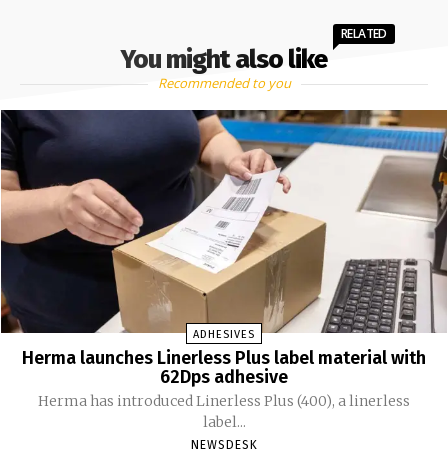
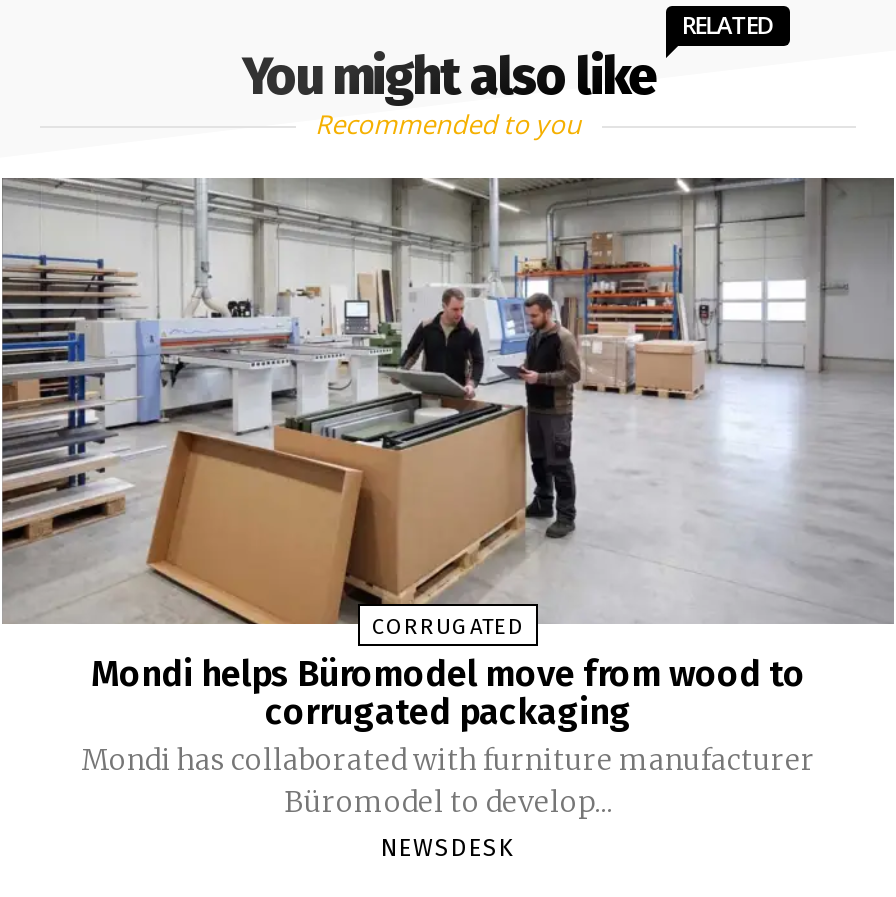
[3,109,445,431] [image] | ADHESIVES | Herma launches Linerless Plus label material with | 62Dps adhesive | Herma has introduced Linerless Plus (400), a linerless | label... -> [6,177,890,821] [image] | CORRUGATED | Mondi helps Büromodel move from wood to | corrugated packaging | Mondi has collaborated with furniture manufacturer | Büromodel to develop...

